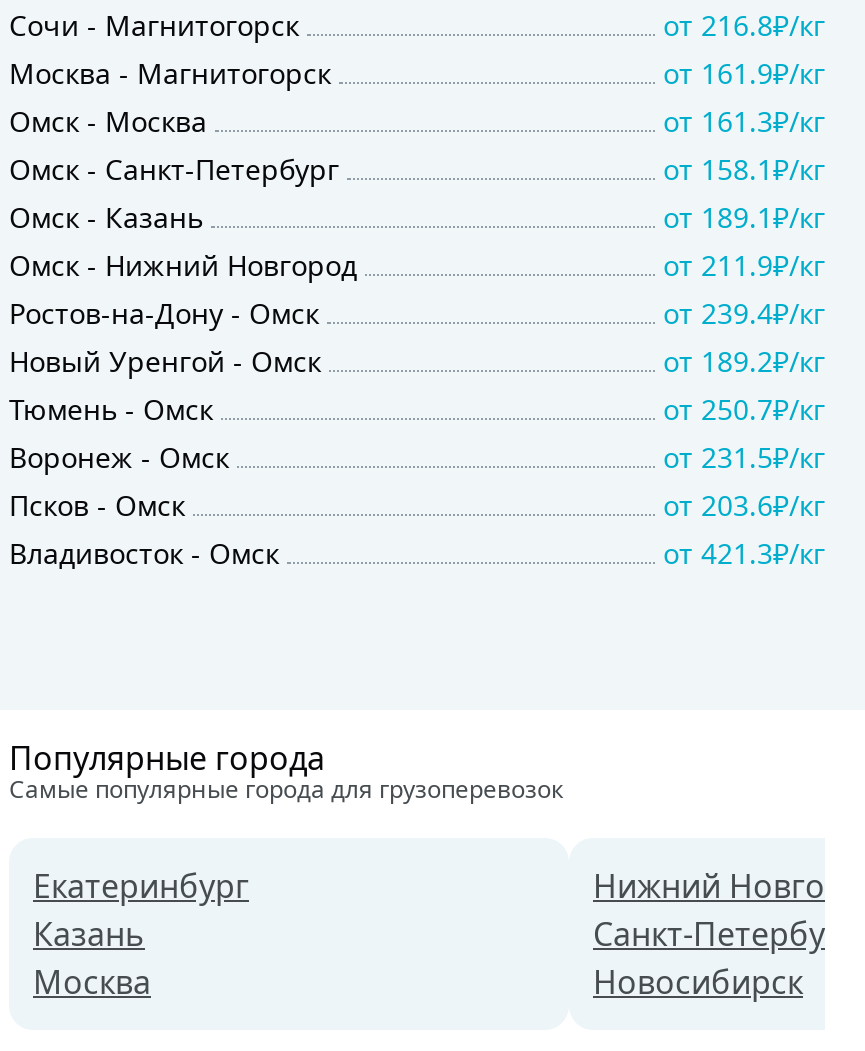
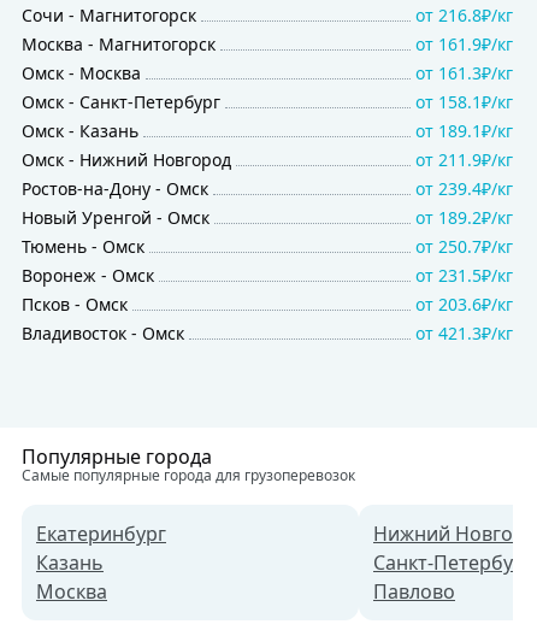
[593,961,803,1005] Новосибирск -> [373,579,455,605] Павлово

